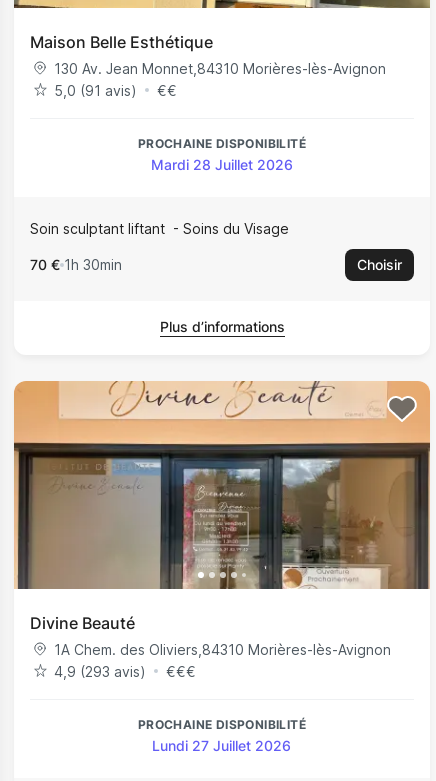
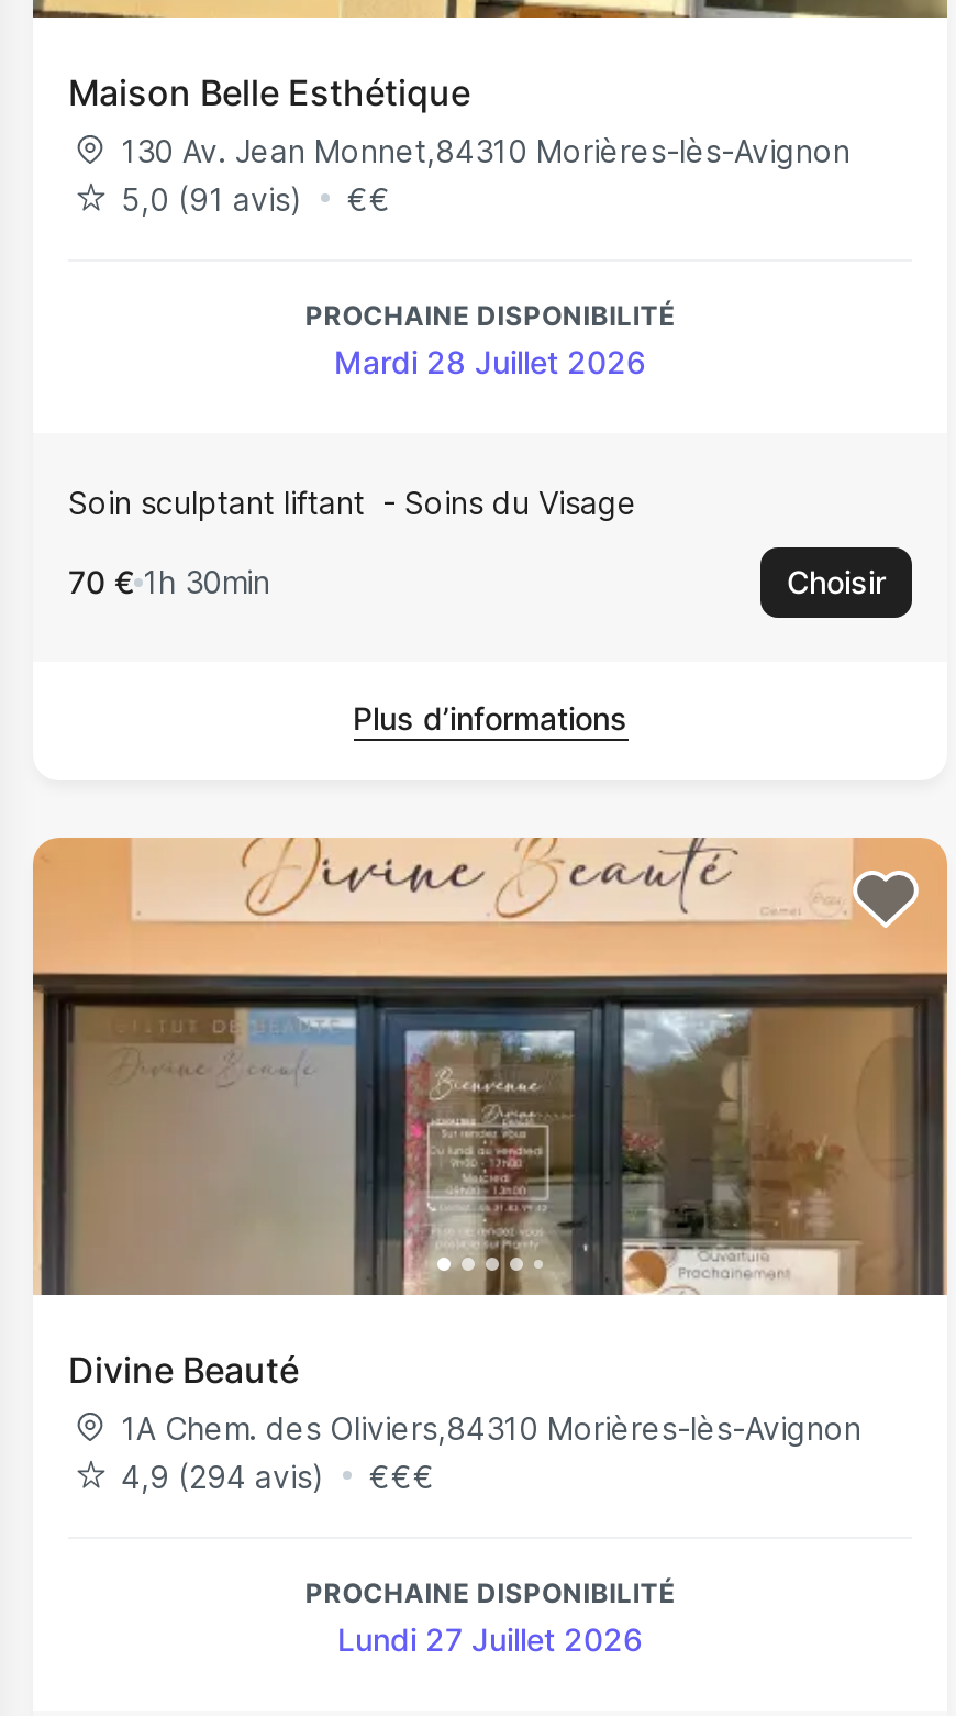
[54,662,146,679] 4,9 (293 avis) -> [121,1457,325,1494] 4,9 (294 avis)

